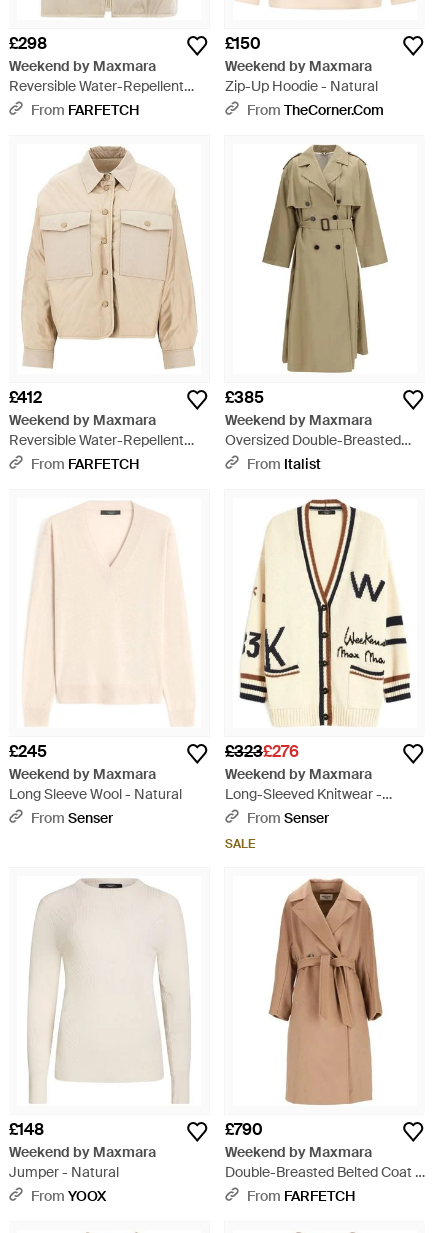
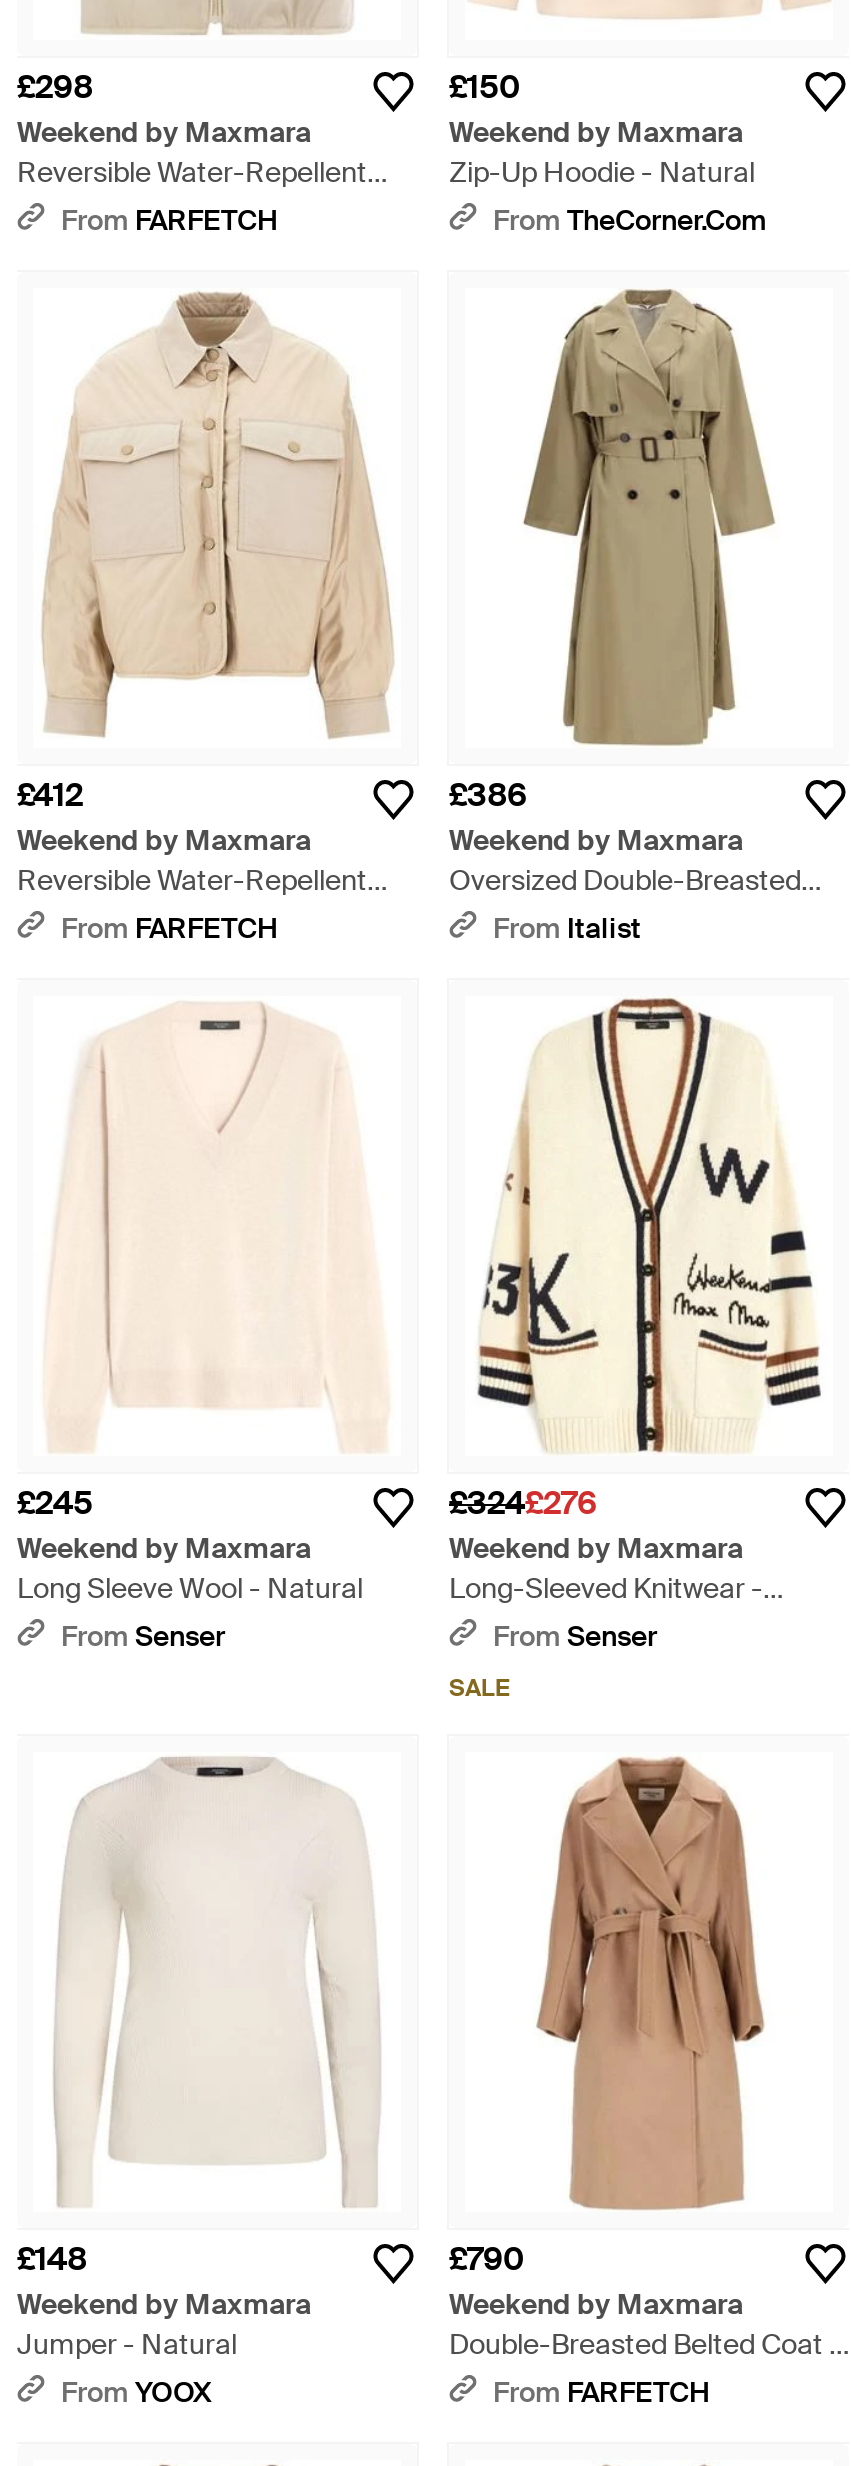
[225,387,264,408] £385 -> [449,774,527,816] £386
[225,741,299,762] £323£276 -> [449,1482,597,1524] £324£276

